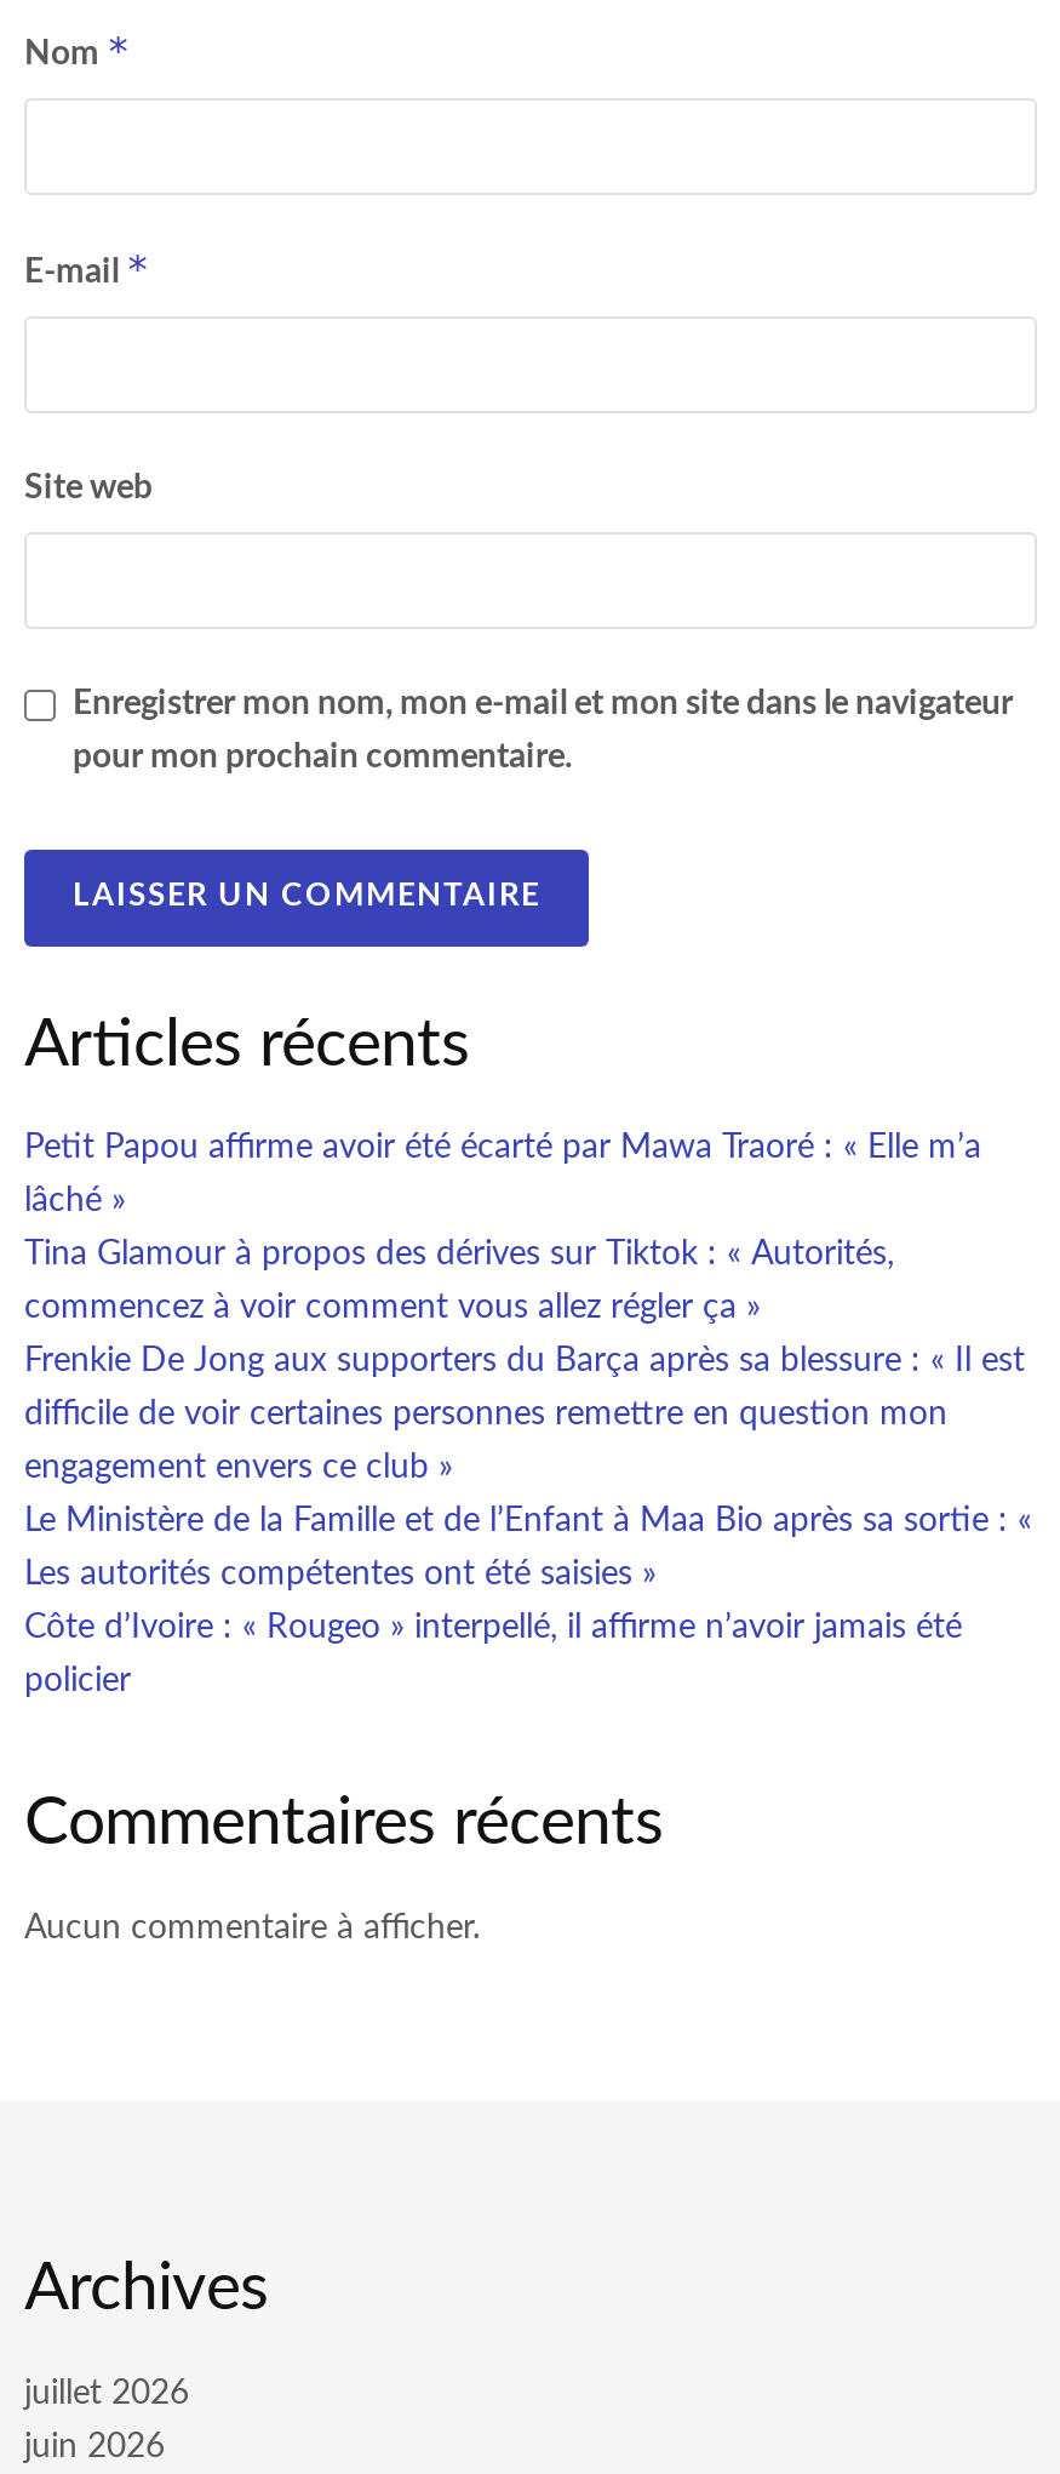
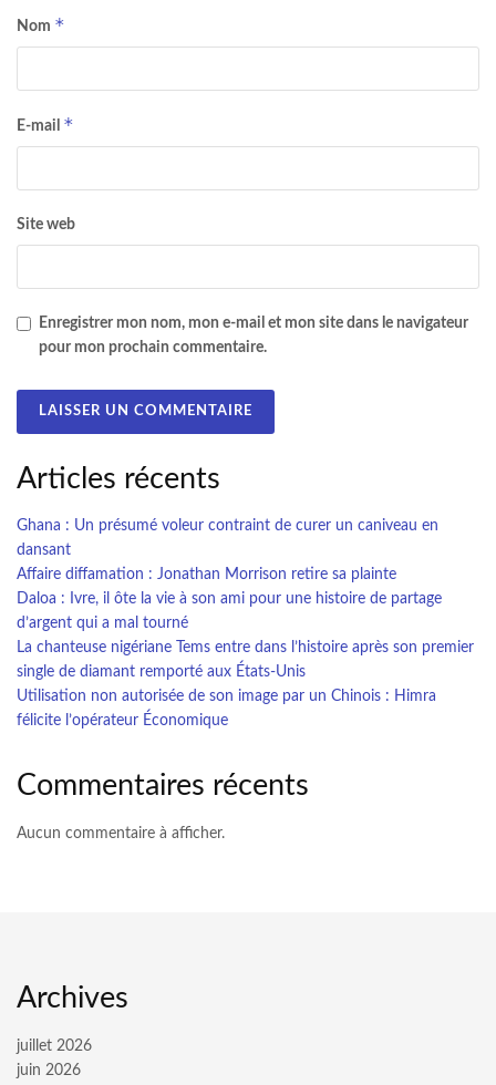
[24,1132,1032,1699] Petit Papou affirme avoir été écarté par Mawa Traoré : « Elle m’a | lâché » | Tina Glamour à propos des dérives sur Tiktok : « Autorités, | commencez à voir comment vous allez régler ça » | Frenkie De Jong aux supporters du Barça après sa blessure : « Il est | difficile de voir certaines personnes remettre en question mon | engagement envers ce club » | Le Ministère de la Famille et de l’Enfant à Maa Bio après sa sortie : « | Les autorités compétentes ont été saisies » | Côte d’Ivoire : « Rougeo » interpellé, il affirme n’avoir jamais été | policier -> [17,518,474,729] Ghana : Un présumé voleur contraint de curer un caniveau en | dansant | Affaire diffamation : Jonathan Morrison retire sa plainte | Daloa : Ivre, il ôte la vie à son ami pour une histoire de partage | d’argent qui a mal tourné | La chanteuse nigériane Tems entre dans l’histoire après son premier | single de diamant remporté aux États-Unis | Utilisation non autorisée de son image par un Chinois : Himra | félicite l’opérateur Économique

